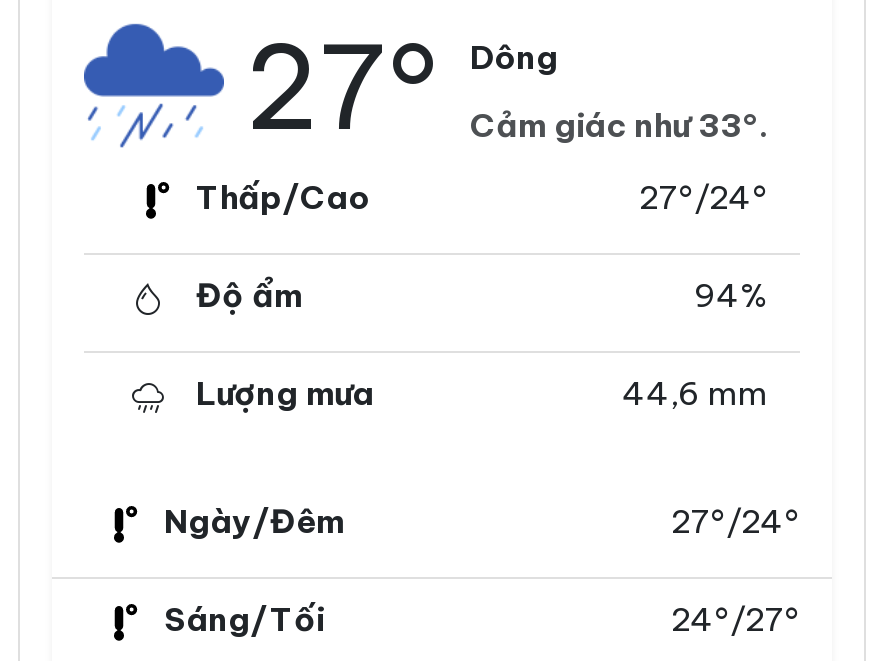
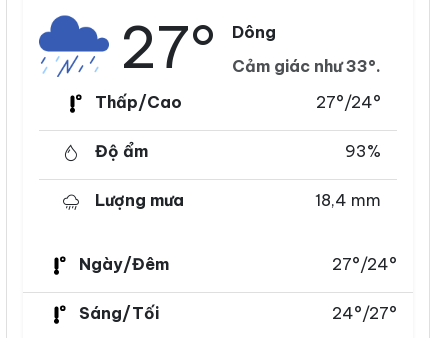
[694,276,768,316] 94% -> [345,141,381,161] 93%
[622,374,768,414] 44,6 mm -> [315,190,381,210] 18,4 mm

